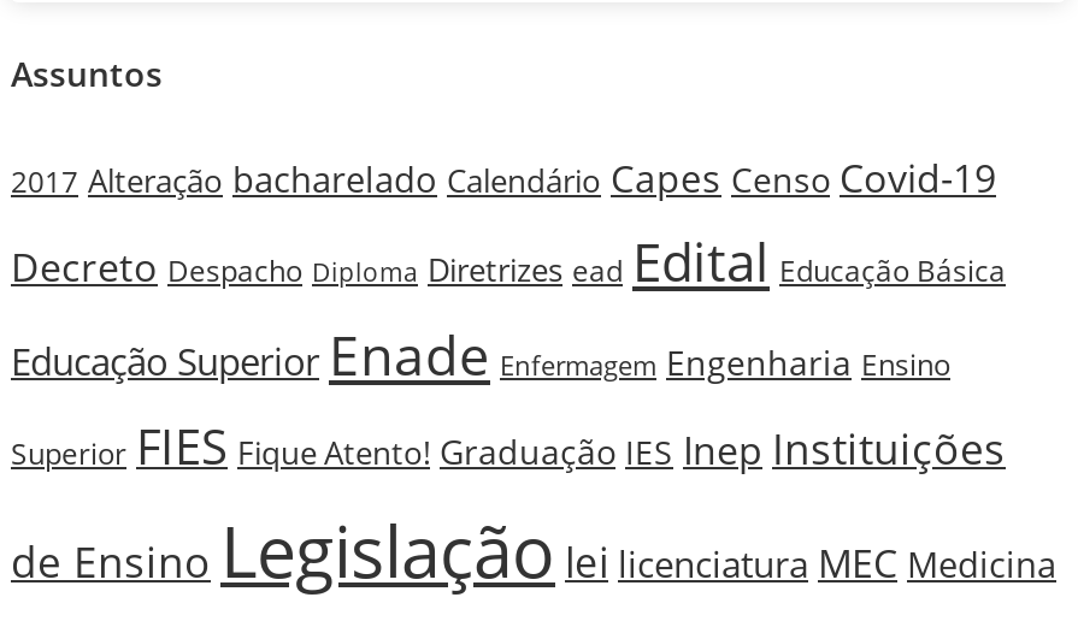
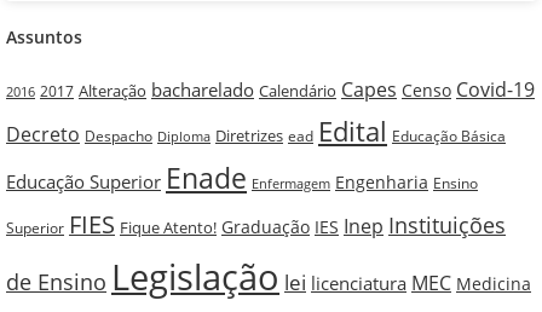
[11,151,996,204] 2017 Alteração bacharelado Calendário Capes Censo Covid-19 -> [6,76,535,103] 2016 2017 Alteração bacharelado Calendário Capes Censo Covid-19

